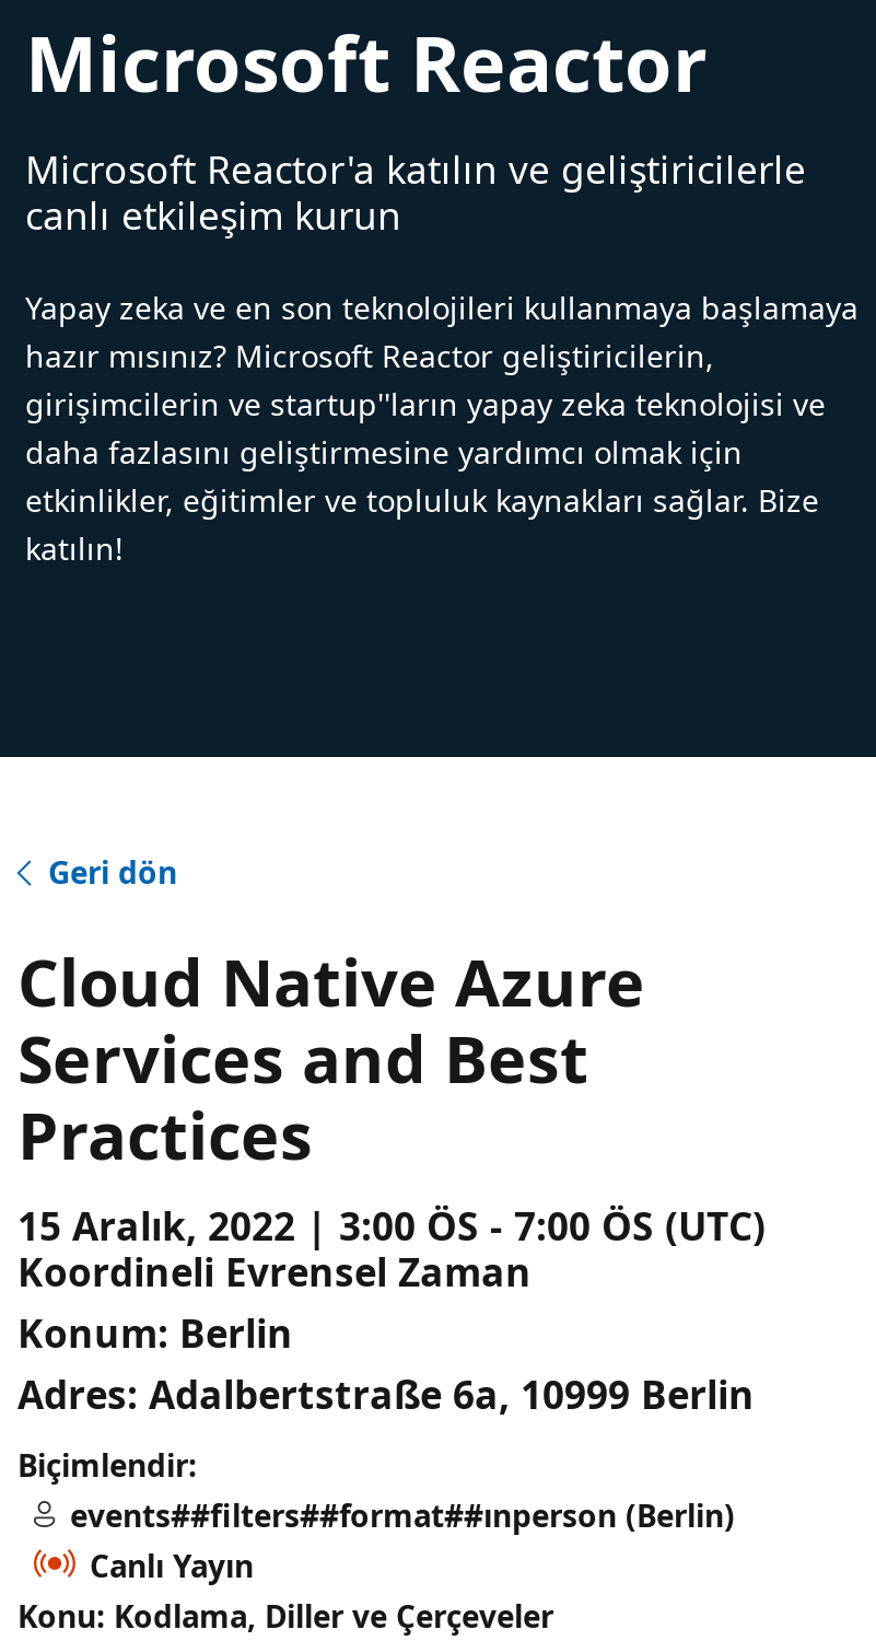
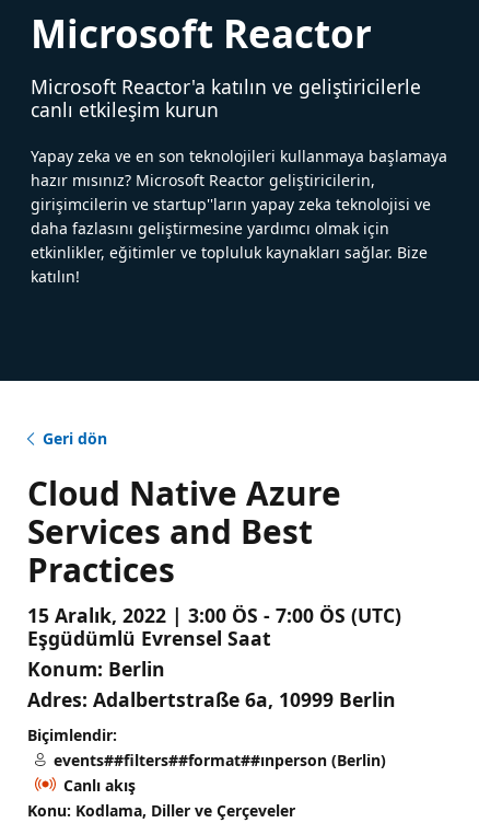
[17,1245,532,1297] Koordineli Evrensel Zaman -> [27,625,271,651] Eşgüdümlü Evrensel Saat
[90,1545,254,1586] Canlı Yayın -> [63,775,135,796] Canlı akış

